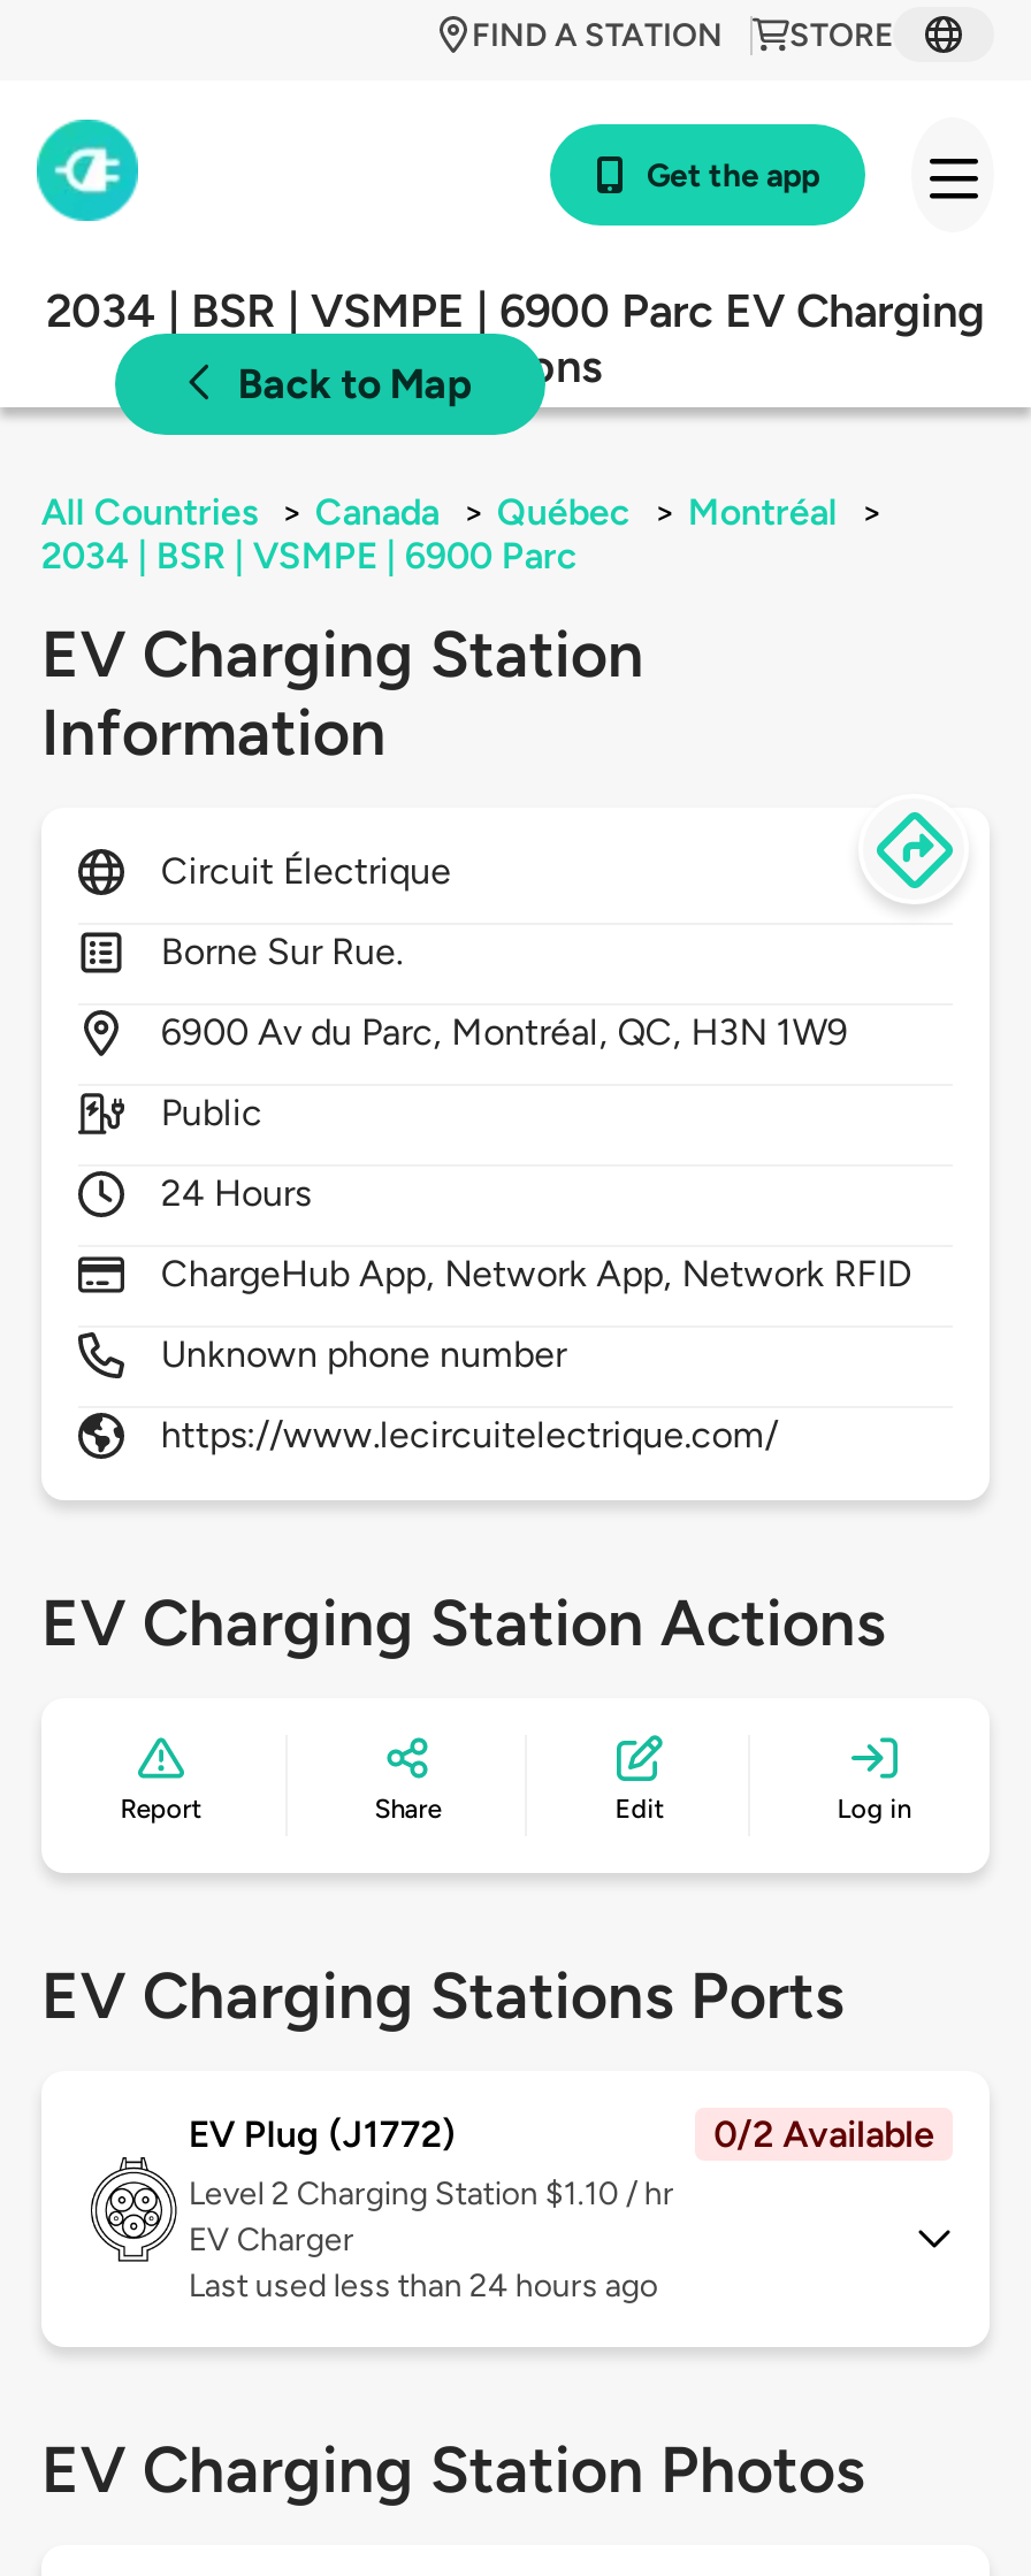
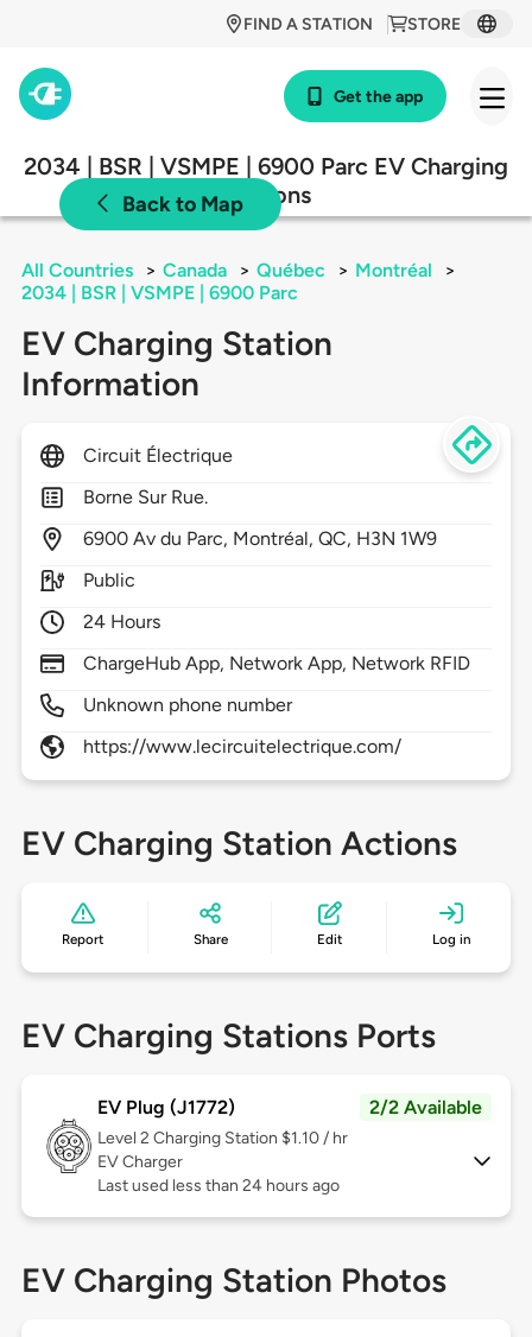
[714,2113,935,2157] 0/2 Available -> [369,1096,482,1119] 2/2 Available

